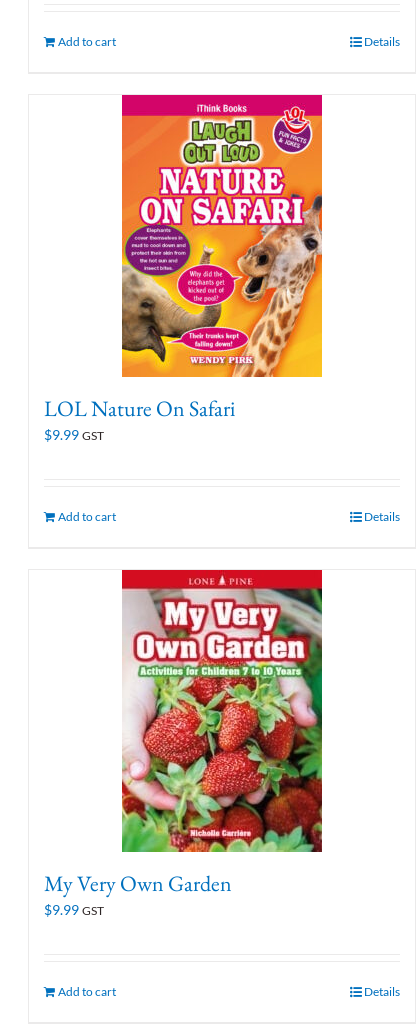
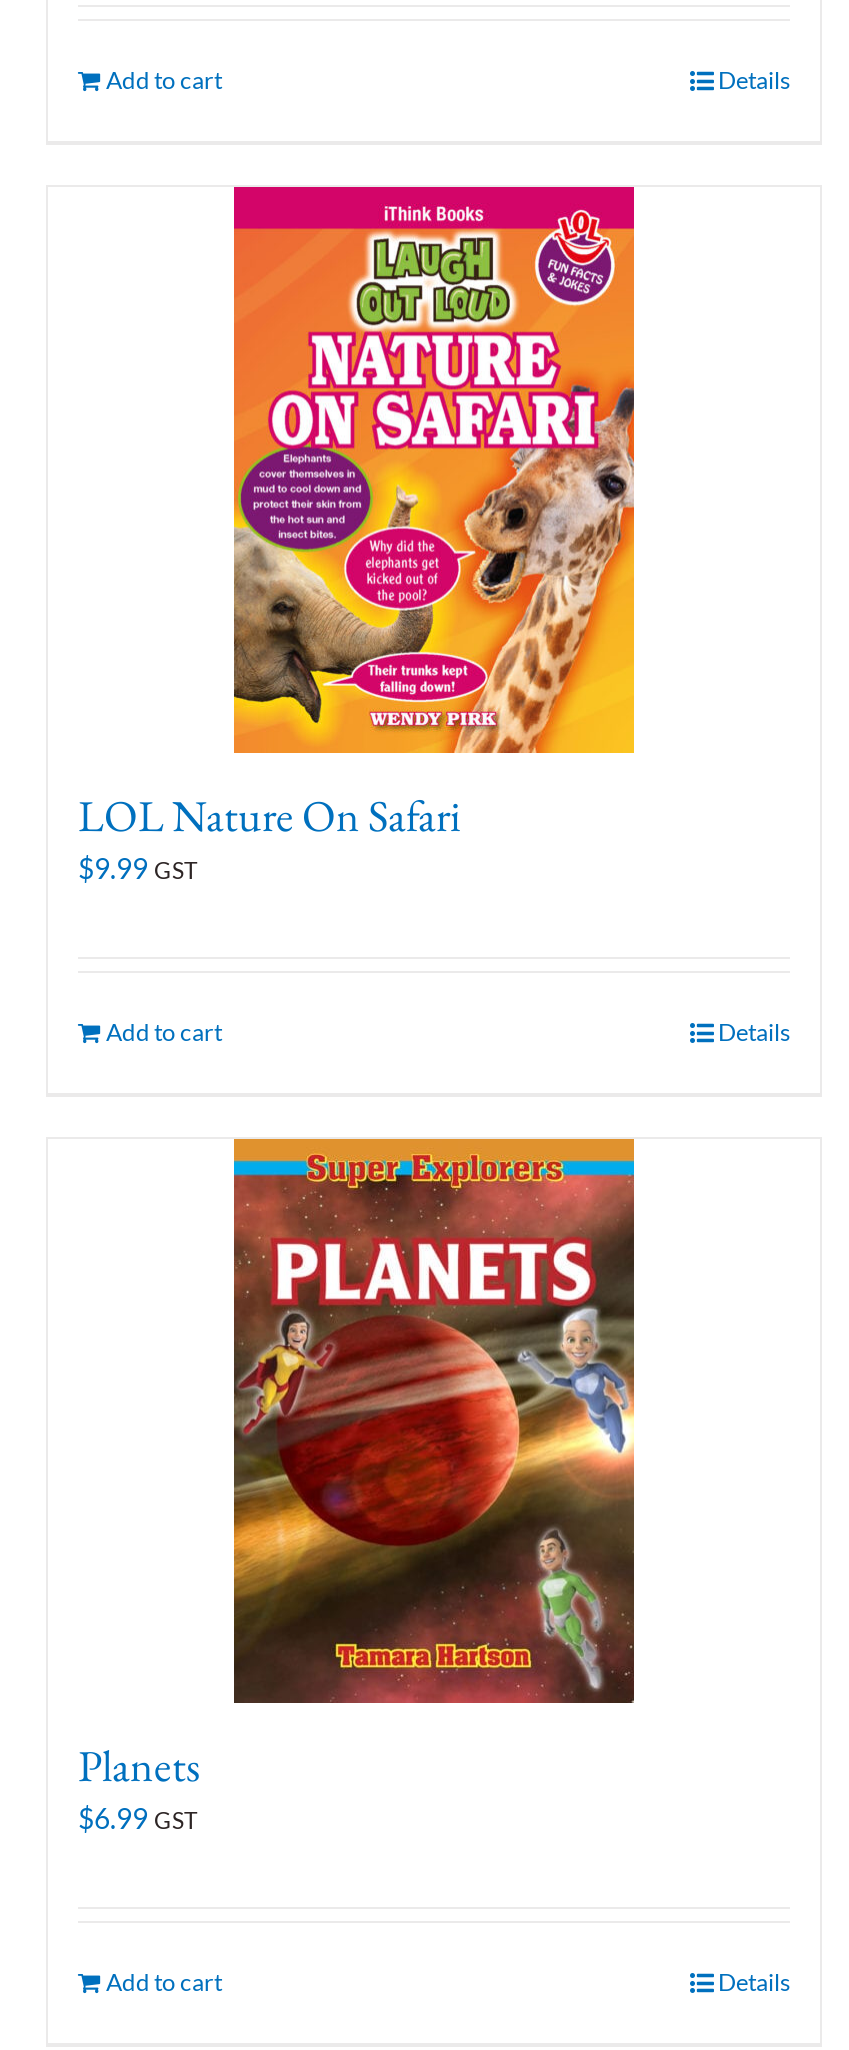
[44,569,323,918] [image] | My Very Own Garden | $9.99 GST -> [78,1137,636,1836] [image] | Planets | $6.99 GST

